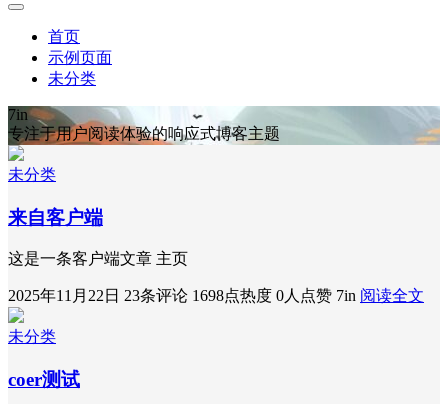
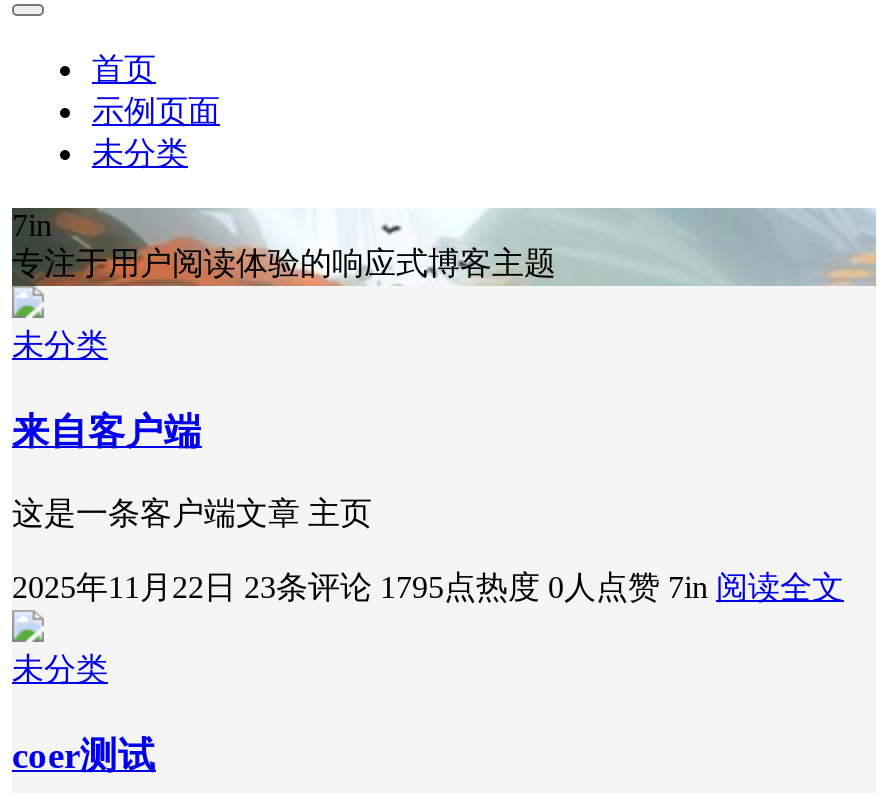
[8,287,424,304] 2025年11月22日 23条评论 1698点热度 0人点赞 7in 阅读全文 -> [12,571,844,605] 2025年11月22日 23条评论 1795点热度 0人点赞 7in 阅读全文

